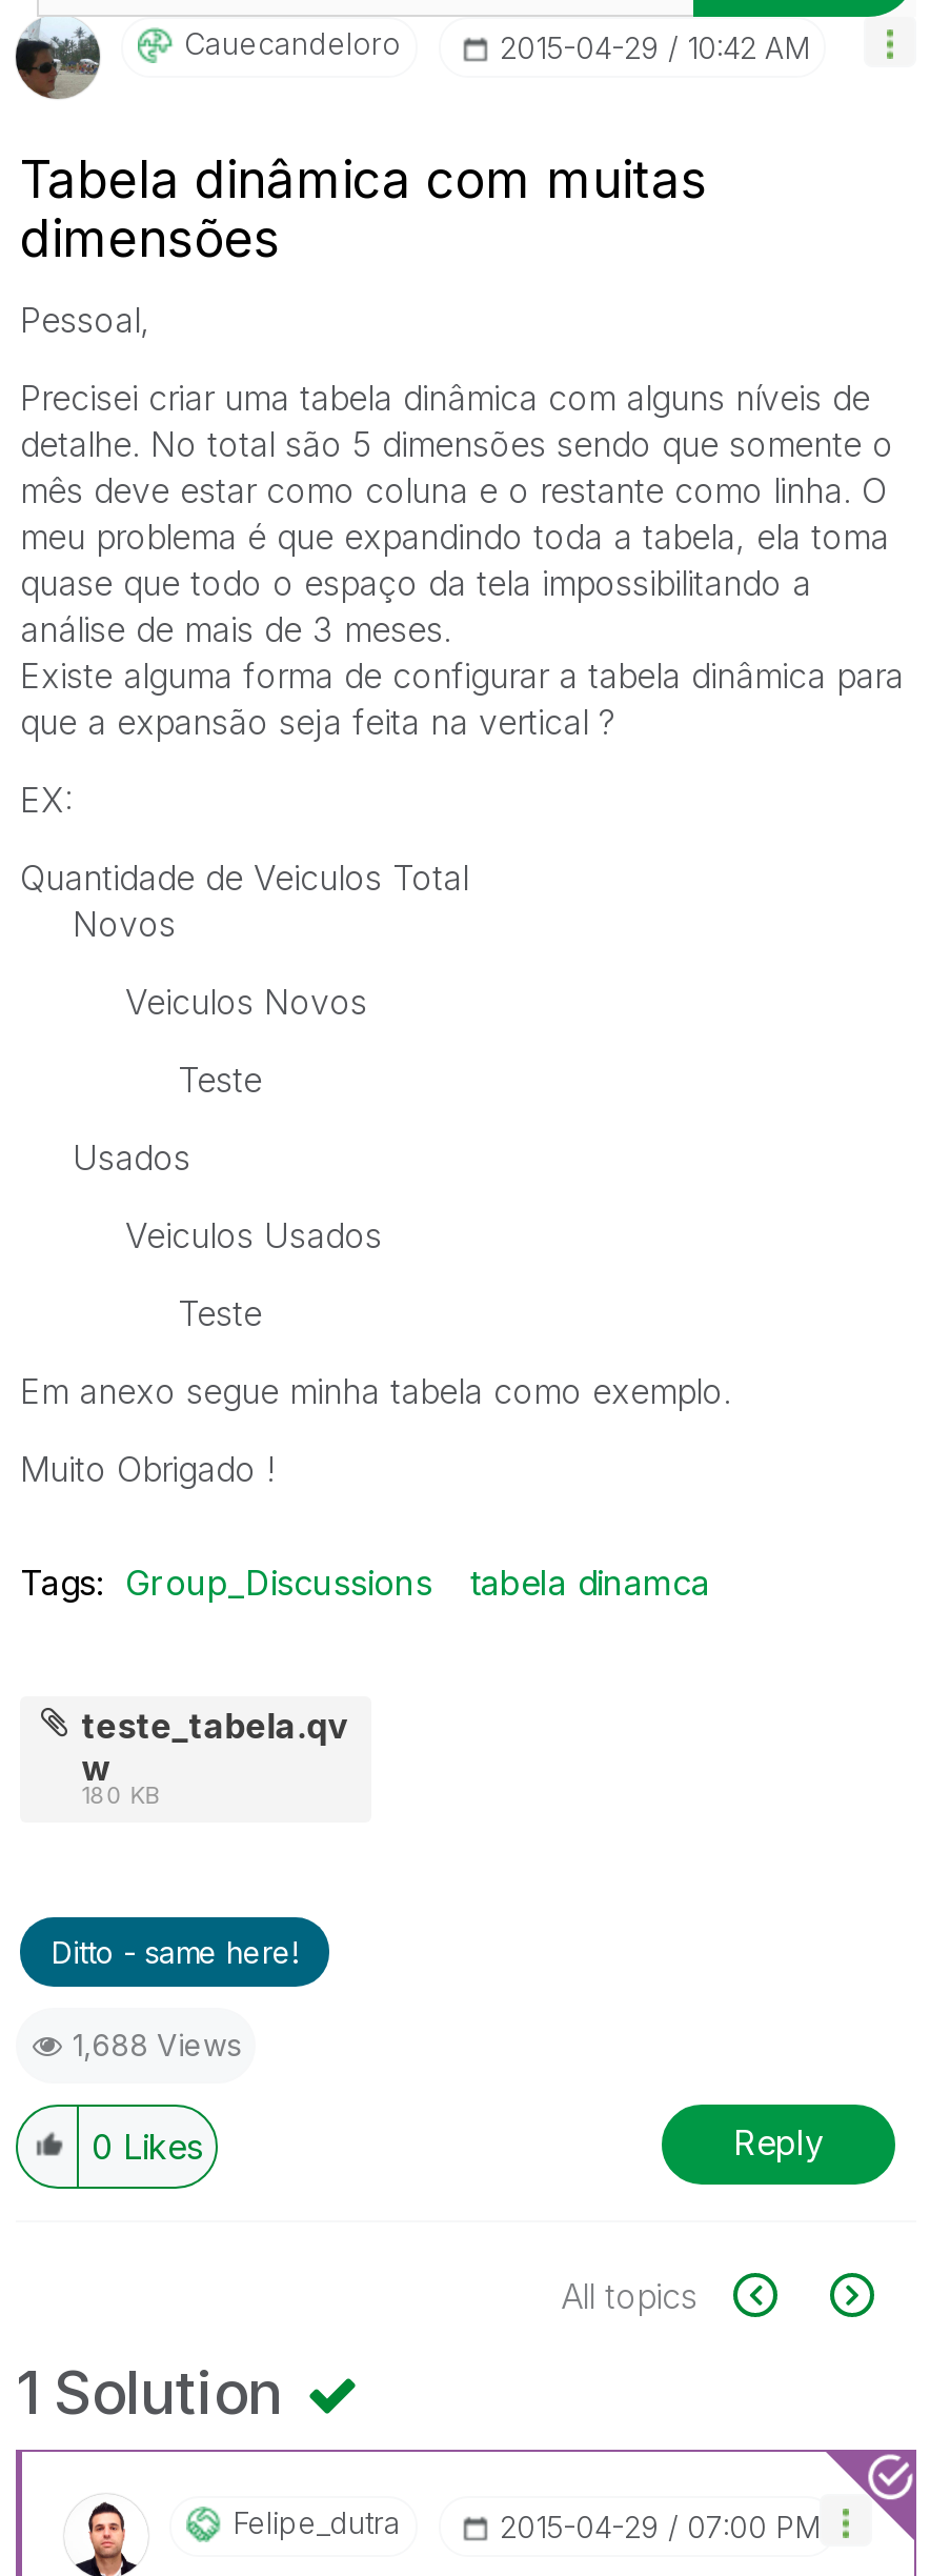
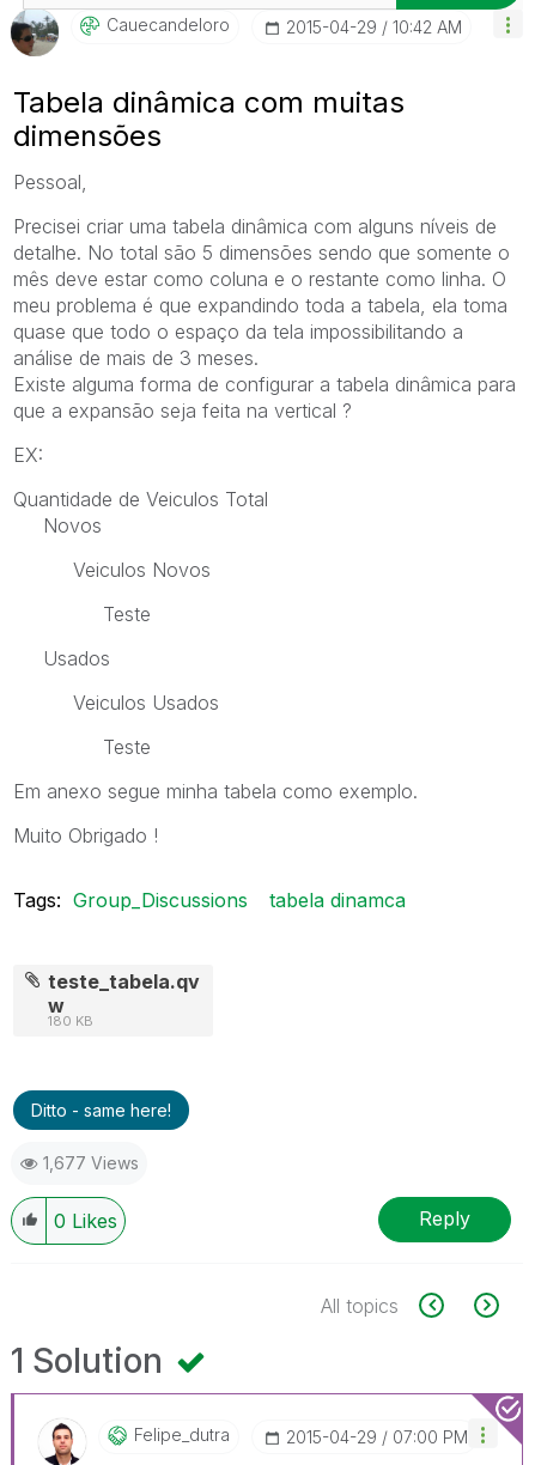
[73,2026,241,2061] 1,688 Views -> [43,1152,139,1172] 1,677 Views

